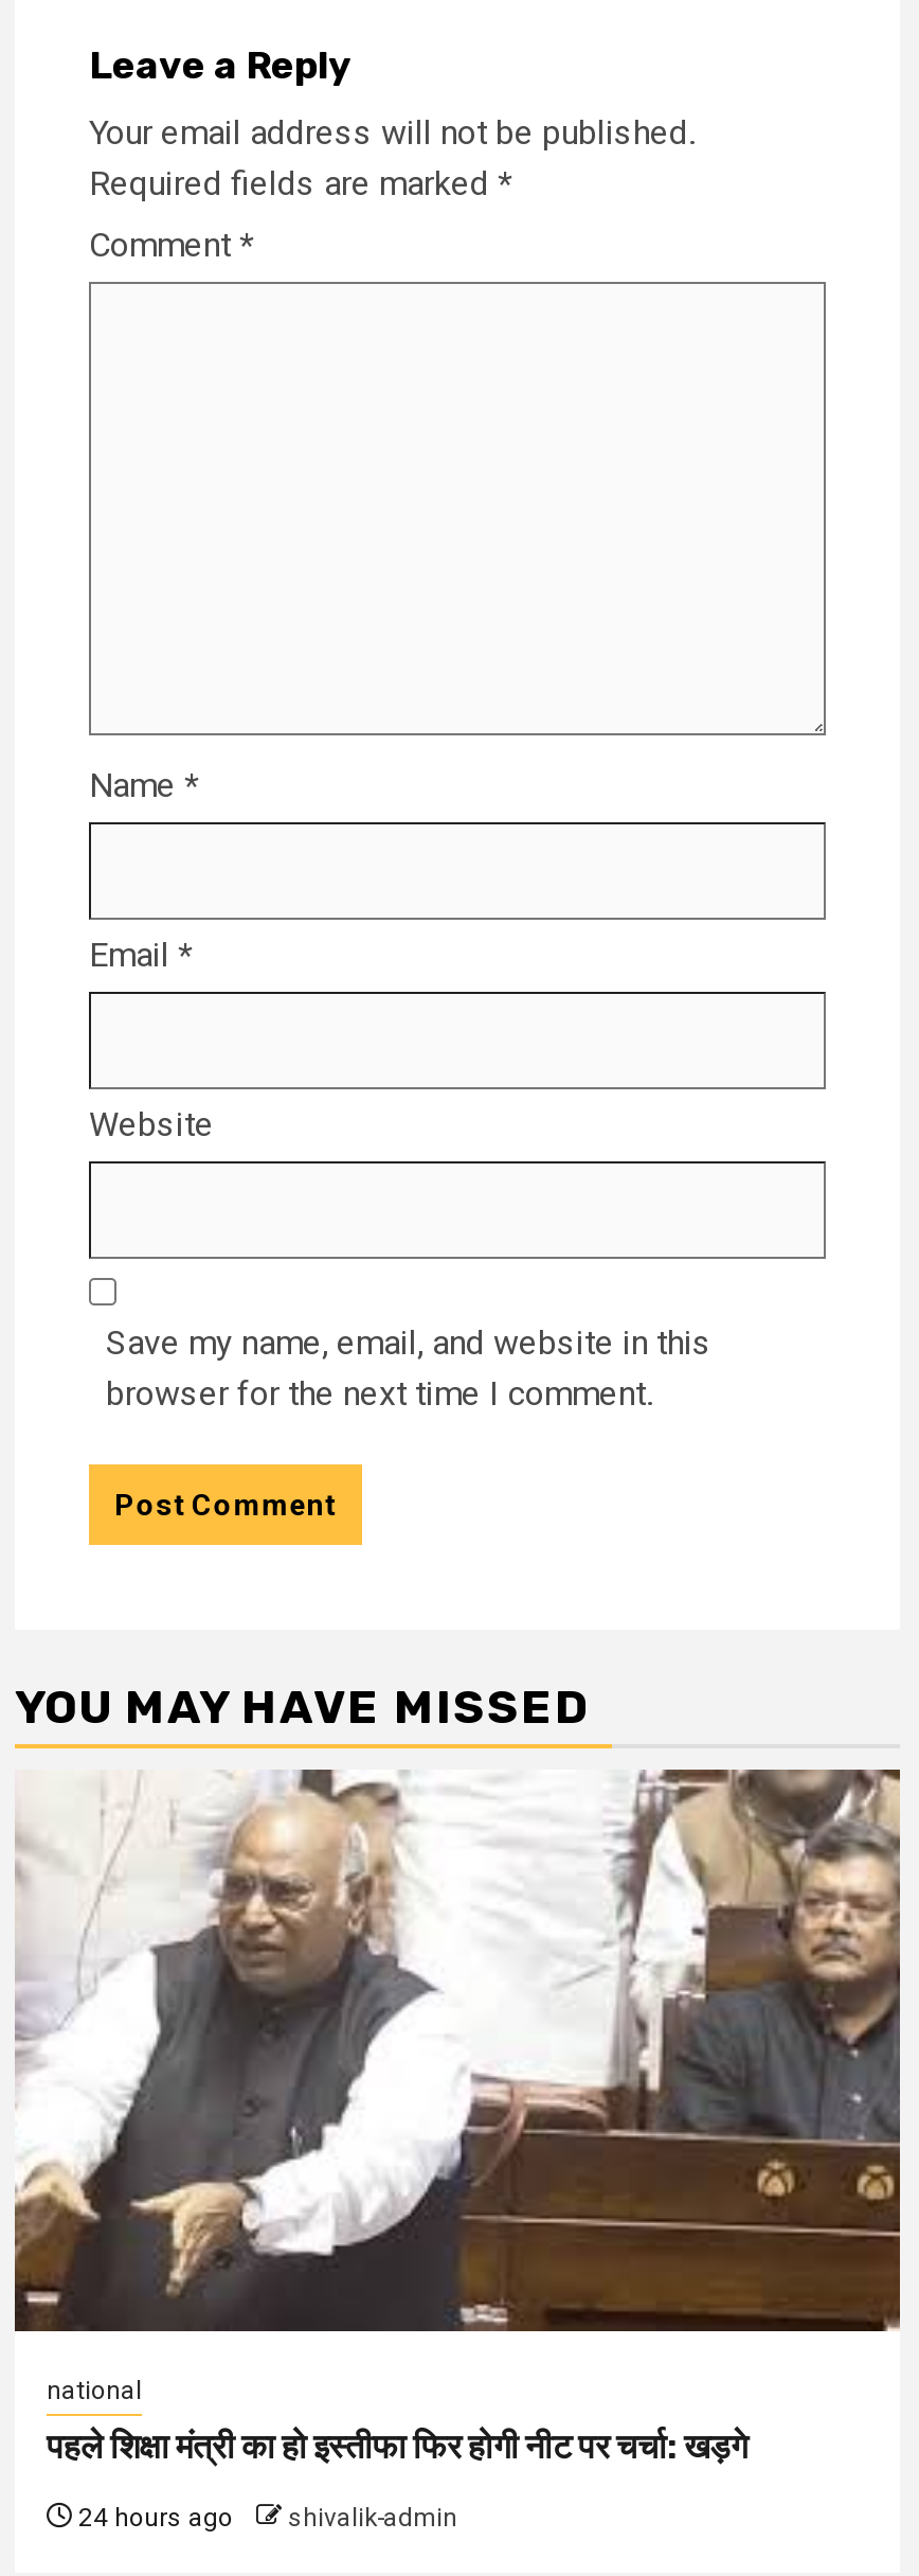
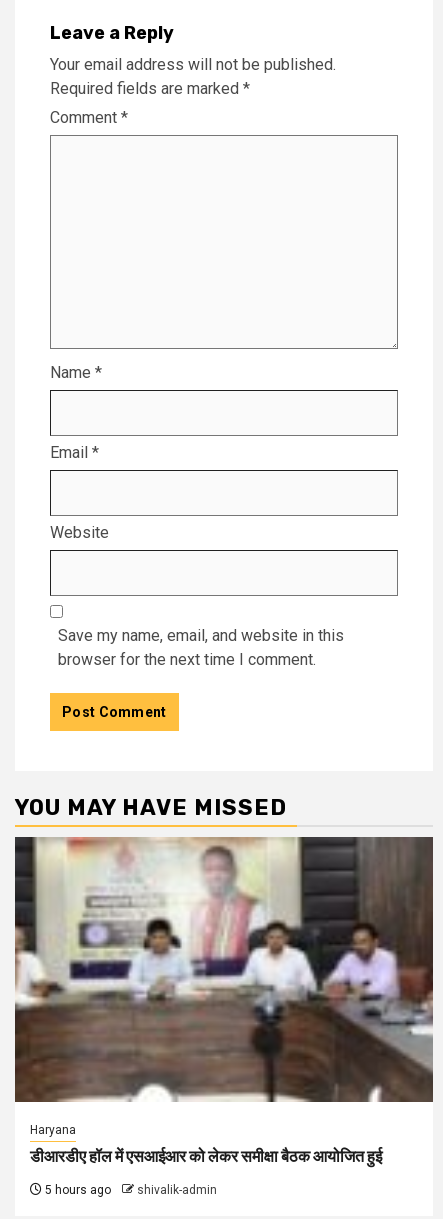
[15,1769,902,2405] [image] | national -> [14,836,434,1137] [image] | Haryana
[47,2427,747,2467] पहले शिक्षा मंत्री का हो इस्तीफा फिर होगी नीट पर चर्चा: खड़गे -> [30,1147,382,1166] डीआरडीए हॉल में एसआईआर को लेकर समीक्षा बैठक आयोजित हुई
[72,2503,457,2533] 24 hours ago shivalik-admin -> [42,1183,217,1197] 5 hours ago shivalik-admin

